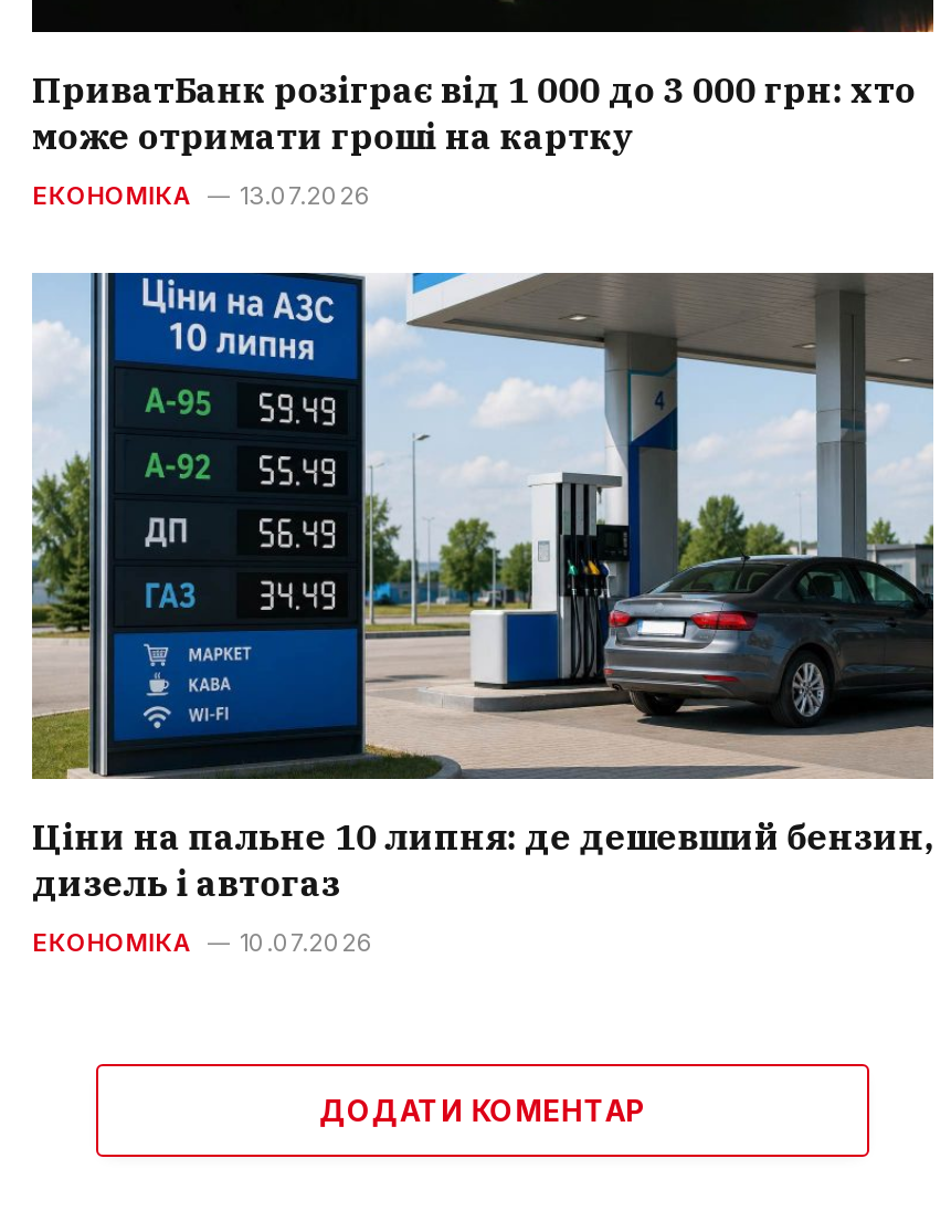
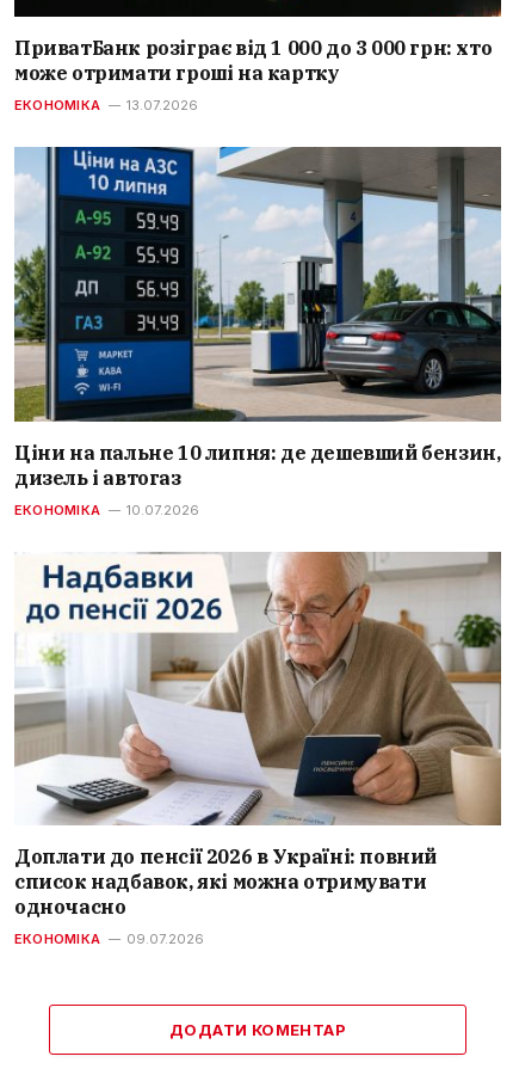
none -> [14,551,502,947] [image] | Доплати до пенсії 2026 в Україні: повний | список надбавок, які можна отримувати | одночасно | ЕКОНОМІКА | 09.07.2026

